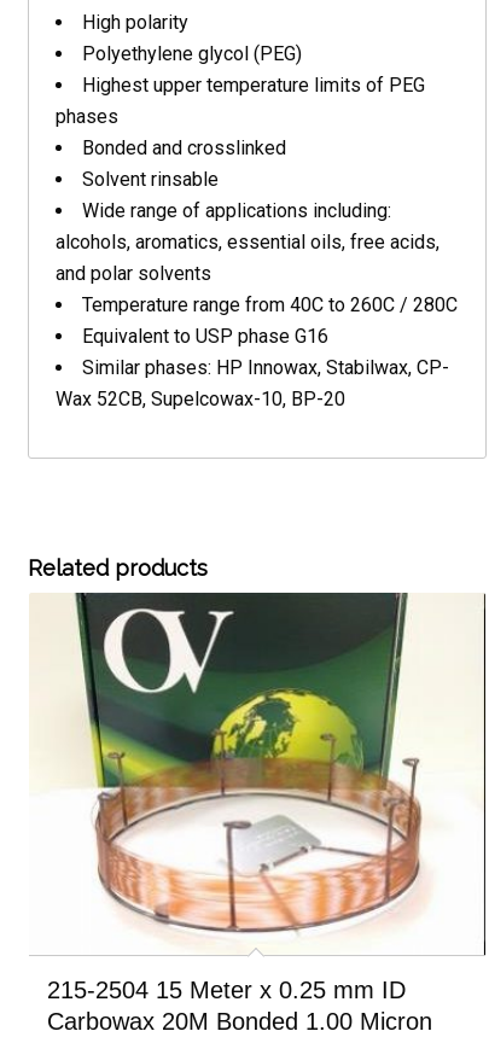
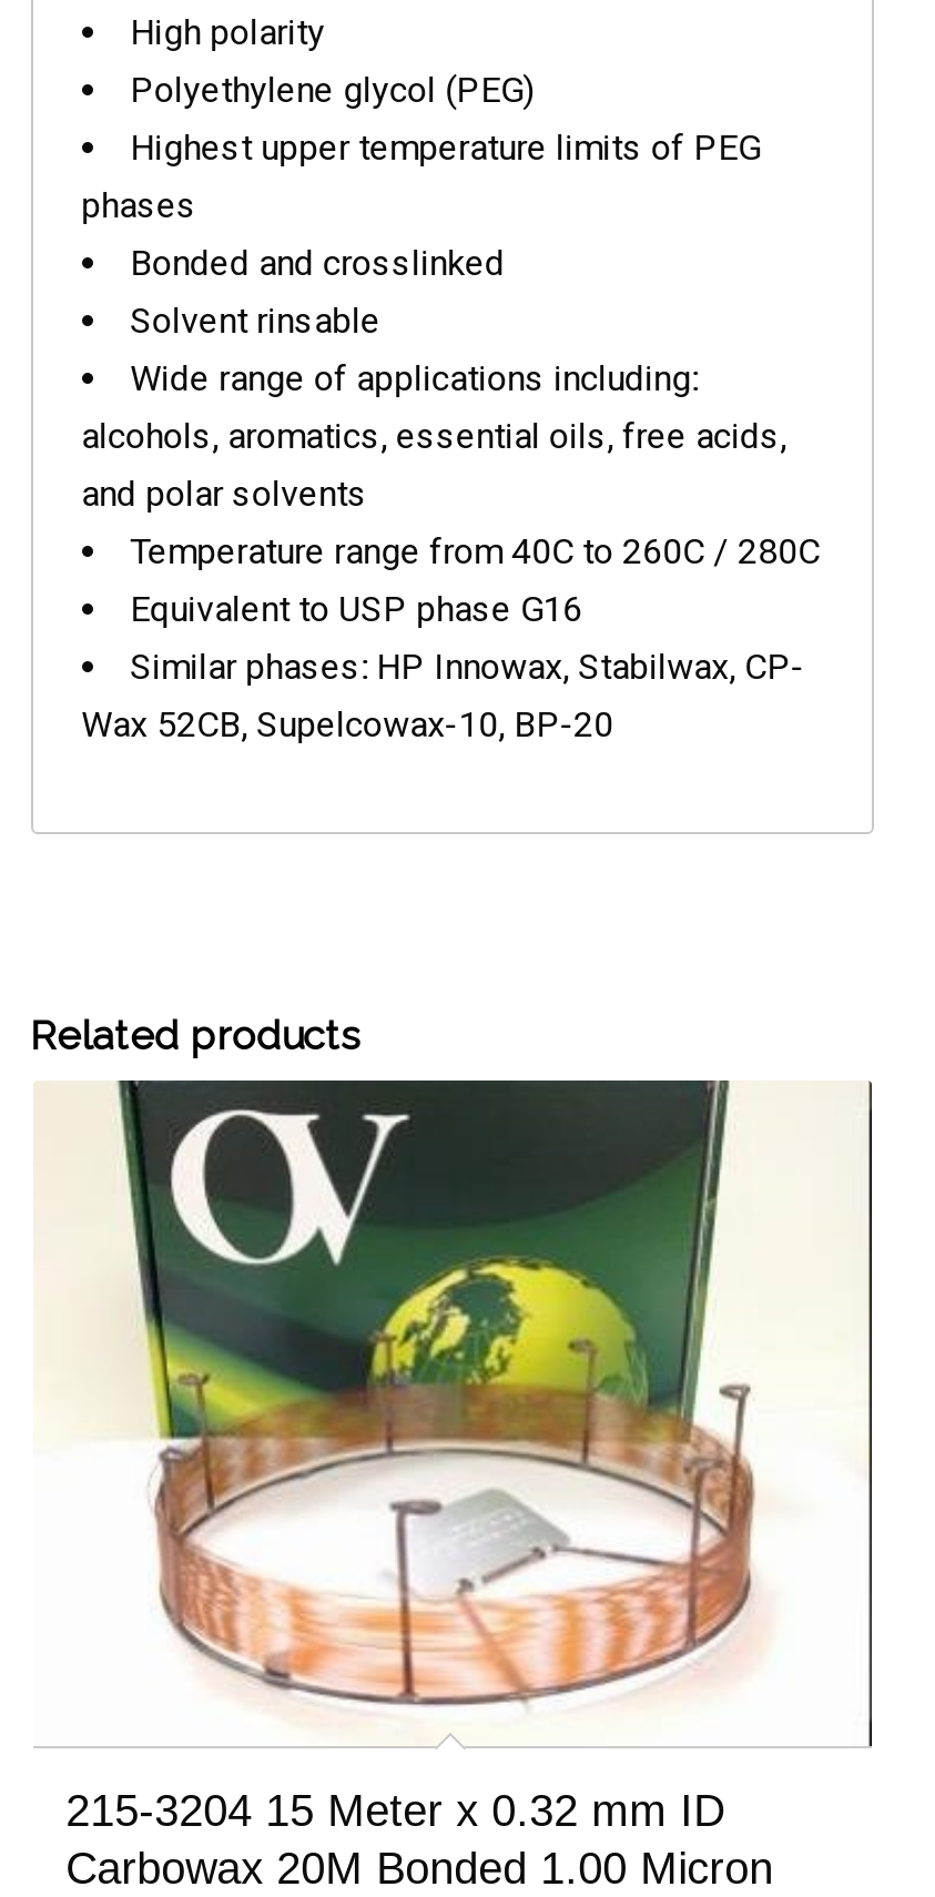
[47,977,405,1004] 215-2504 15 Meter x 0.25 mm ID -> [66,1787,724,1836] 215-3204 15 Meter x 0.32 mm ID

